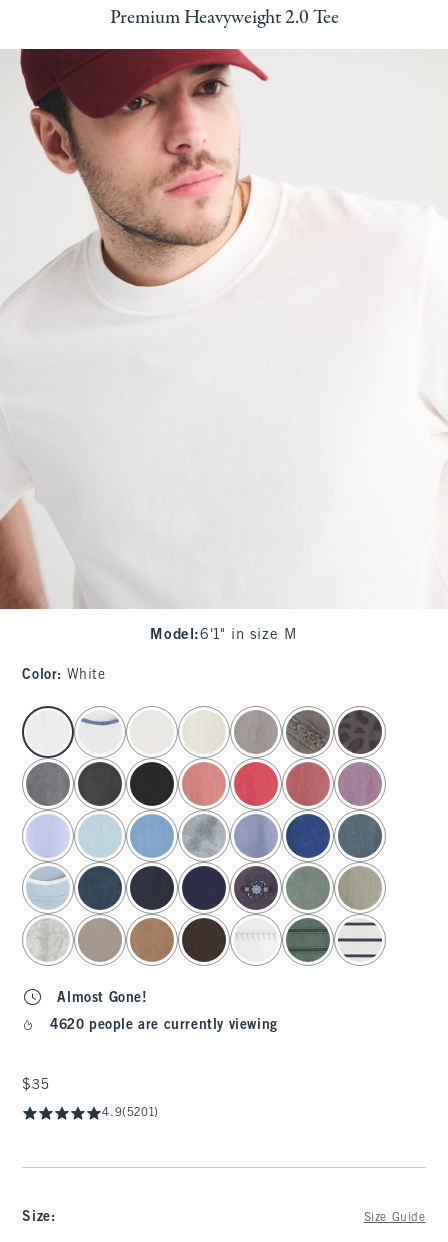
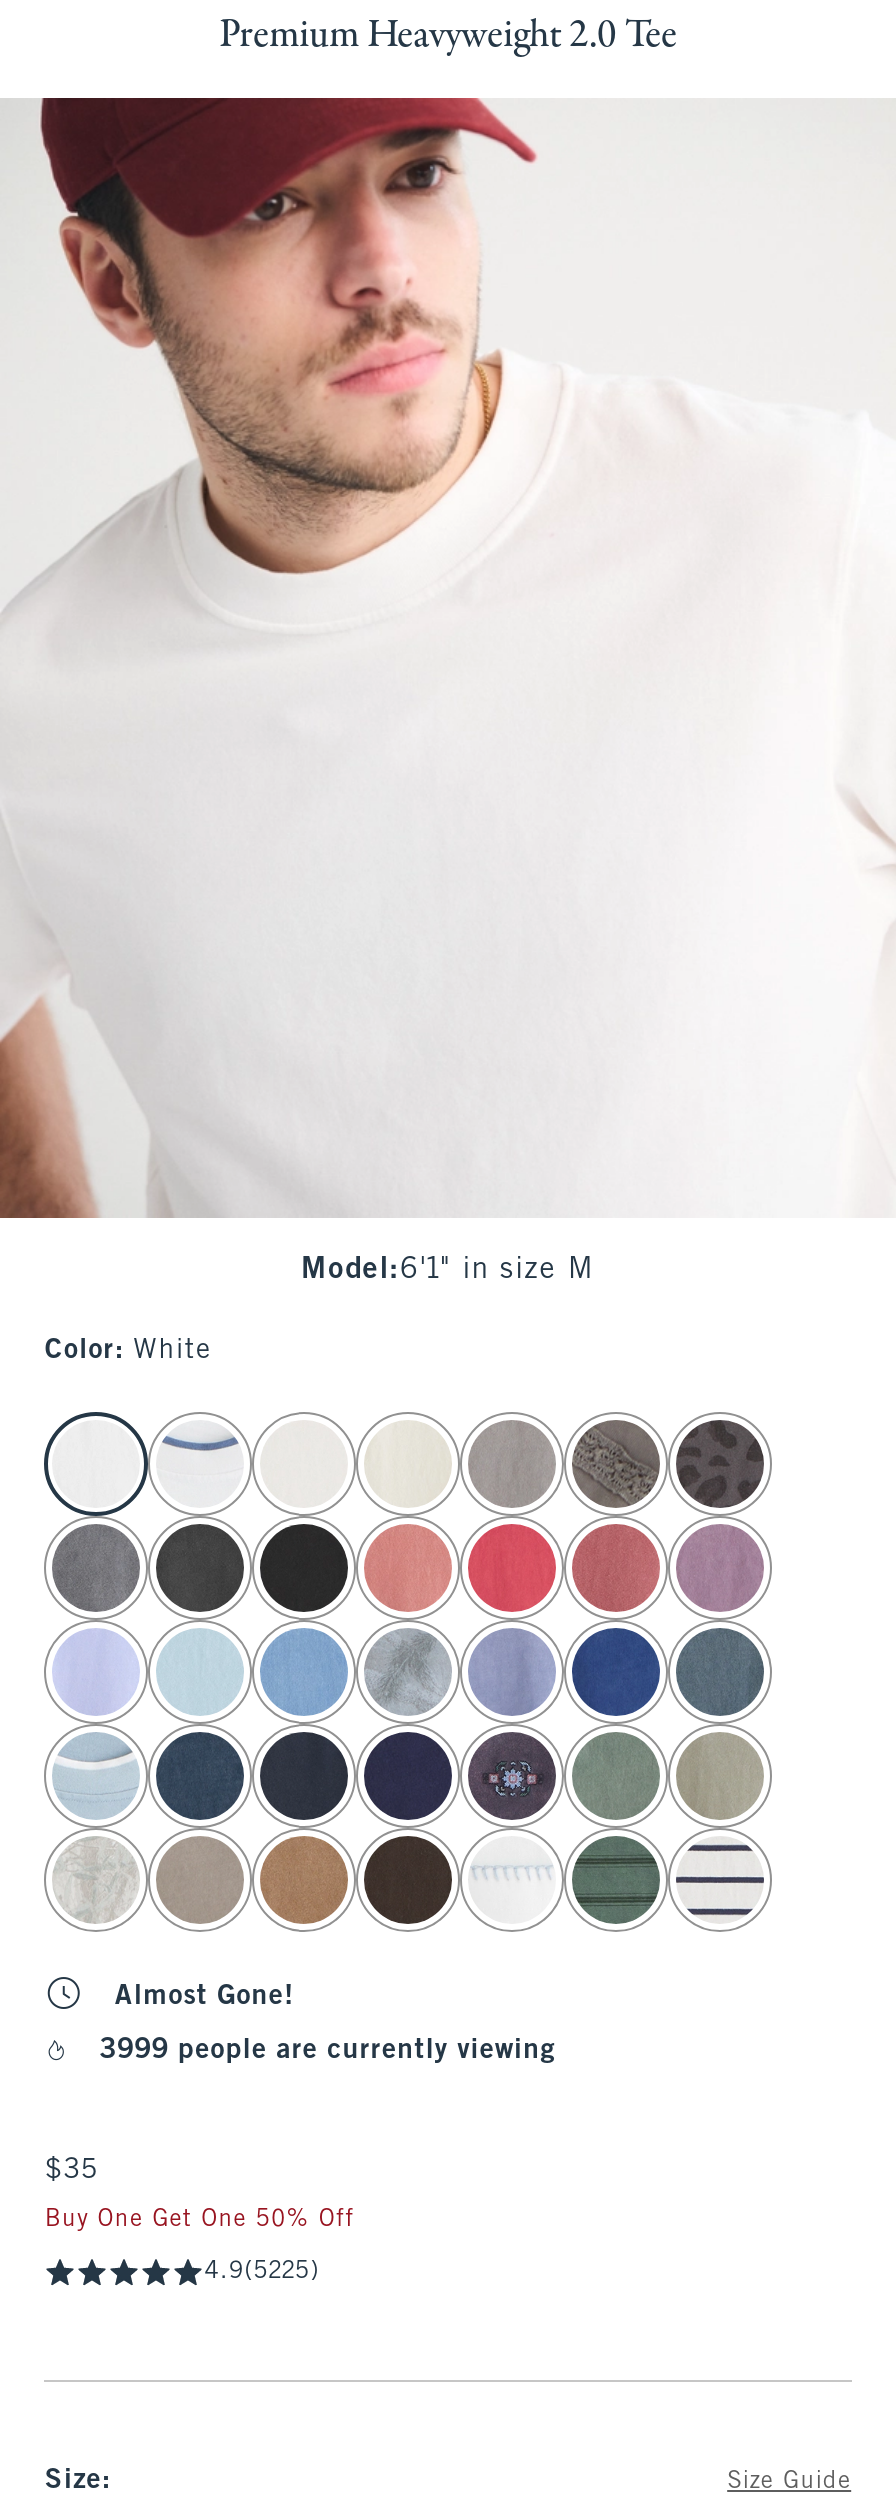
[50,1019,278,1032] 4620 people are currently viewing -> [100,2038,556,2064] 3999 people are currently viewing
[102,1107,159,1119] 4.9(5201) -> [45,2208,354,2284] Buy One Get One 50% Off | 4.9(5225)

